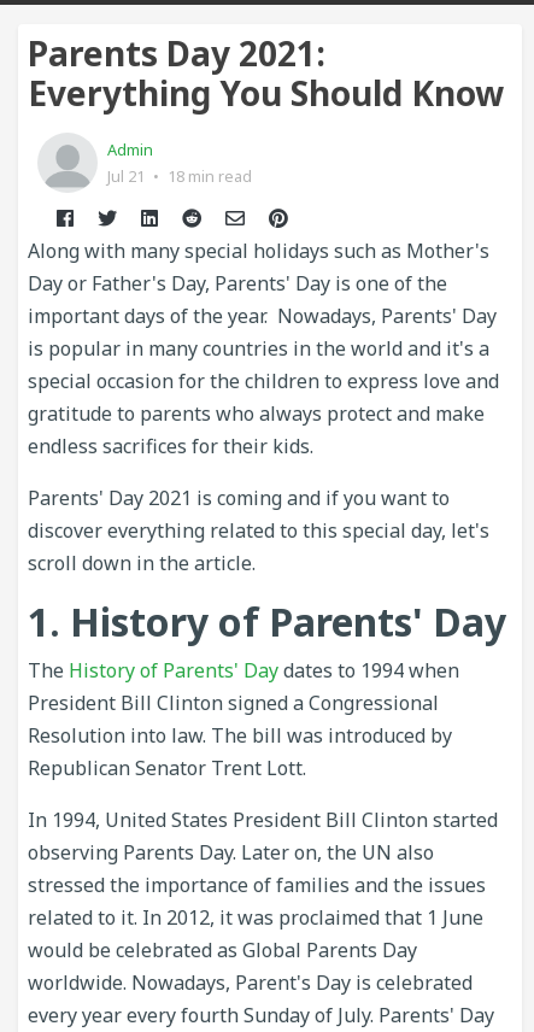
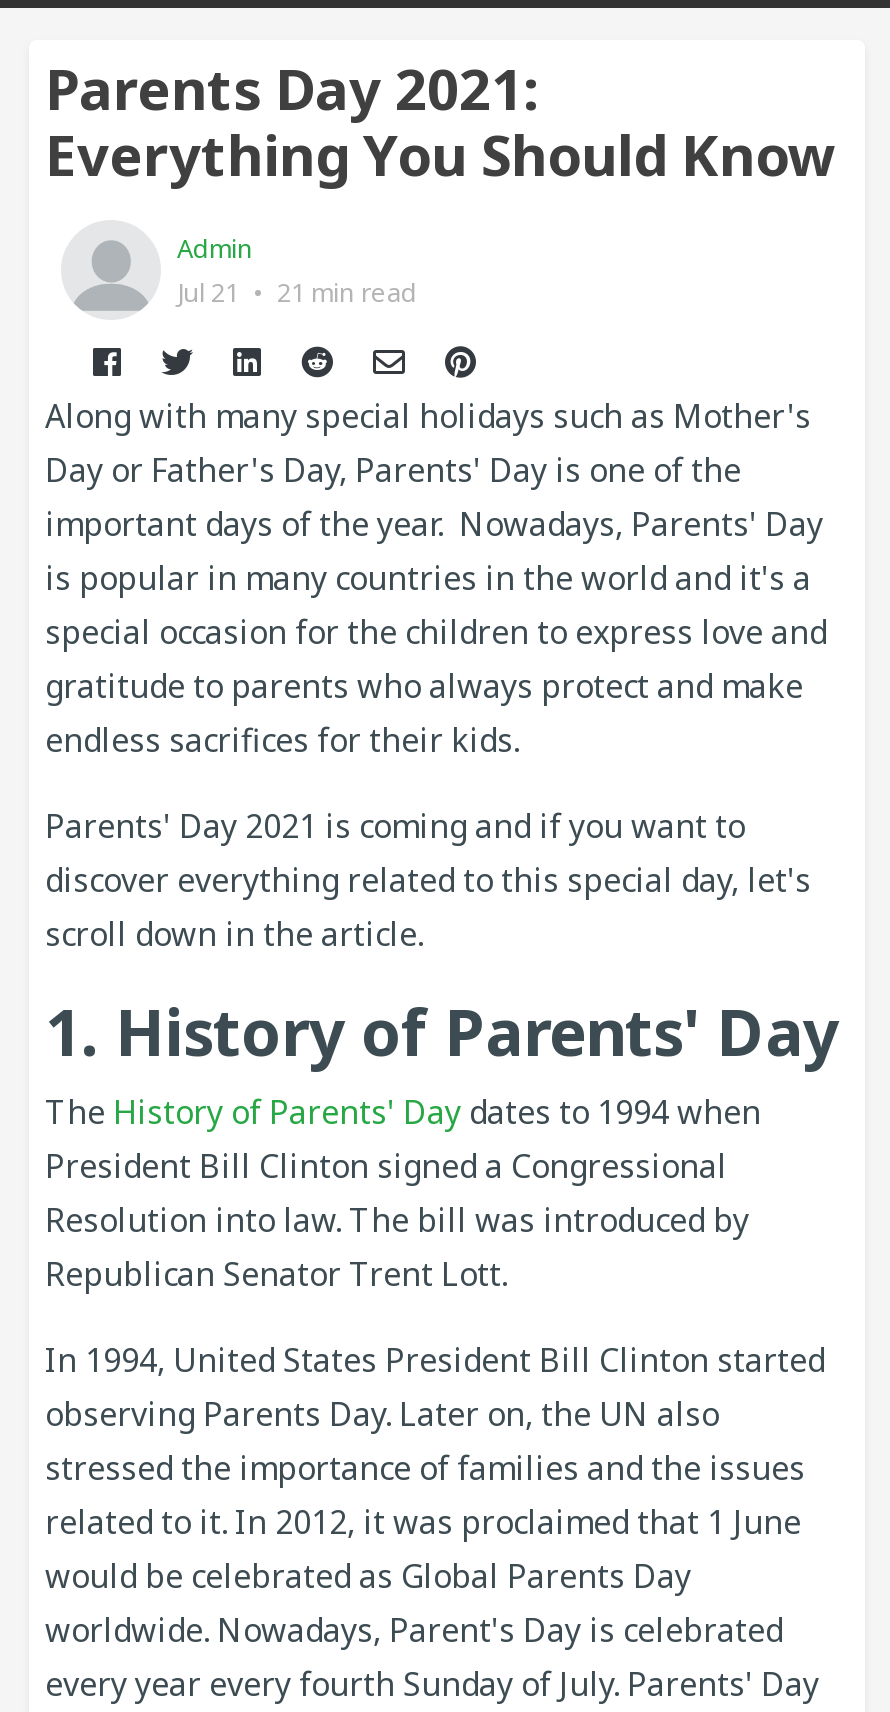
[107,165,252,187] Jul 21 • 18 min read -> [177,274,417,310] Jul 21 • 21 min read

